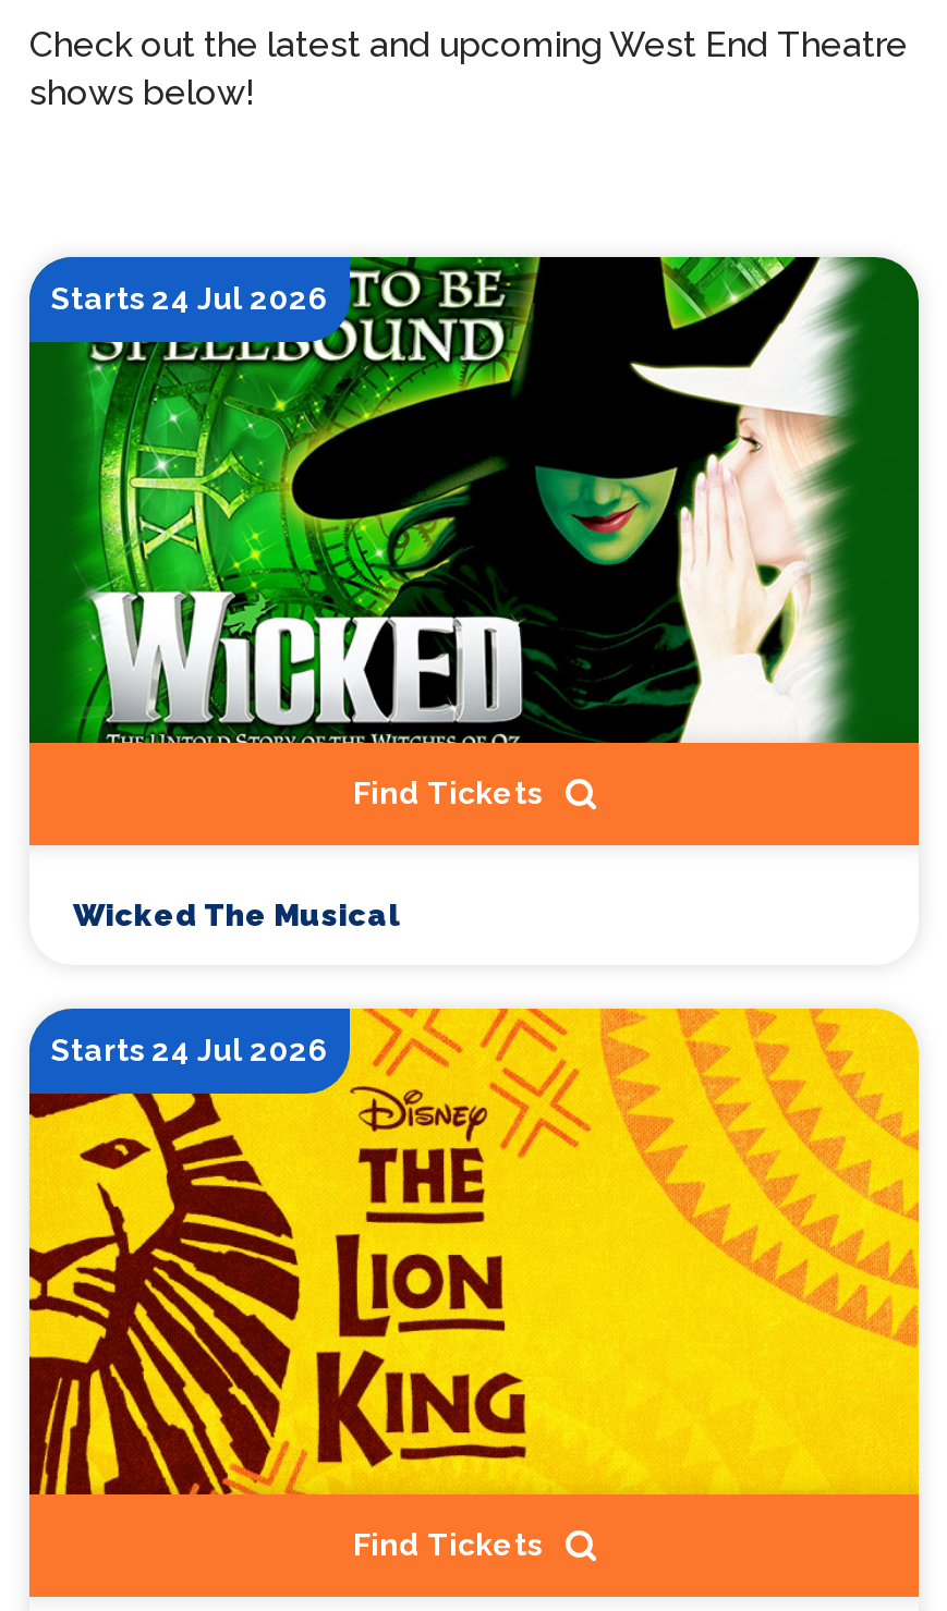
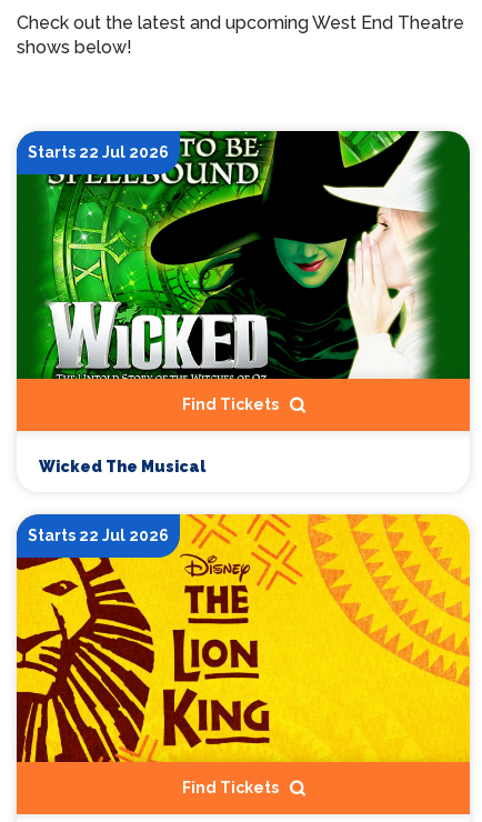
[51,281,328,316] Starts 24 Jul 2026 -> [28,143,169,161] Starts 22 Jul 2026
[51,1033,328,1068] Starts 24 Jul 2026 -> [28,527,169,544] Starts 22 Jul 2026

